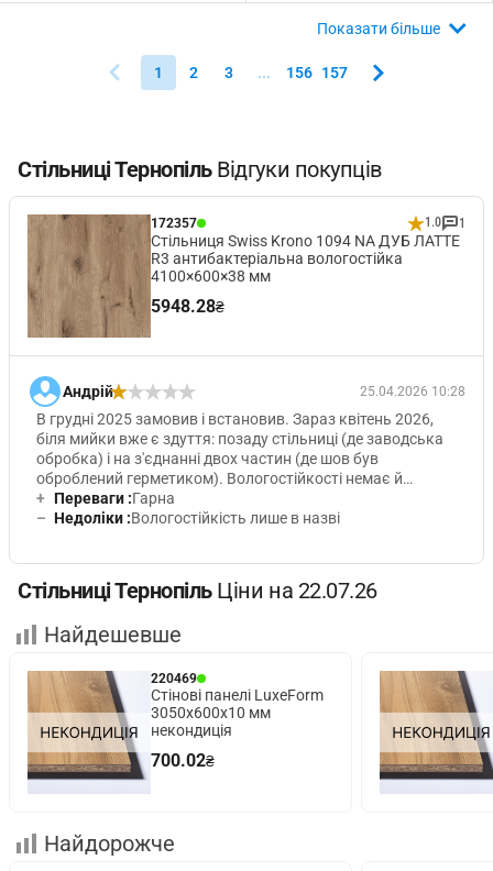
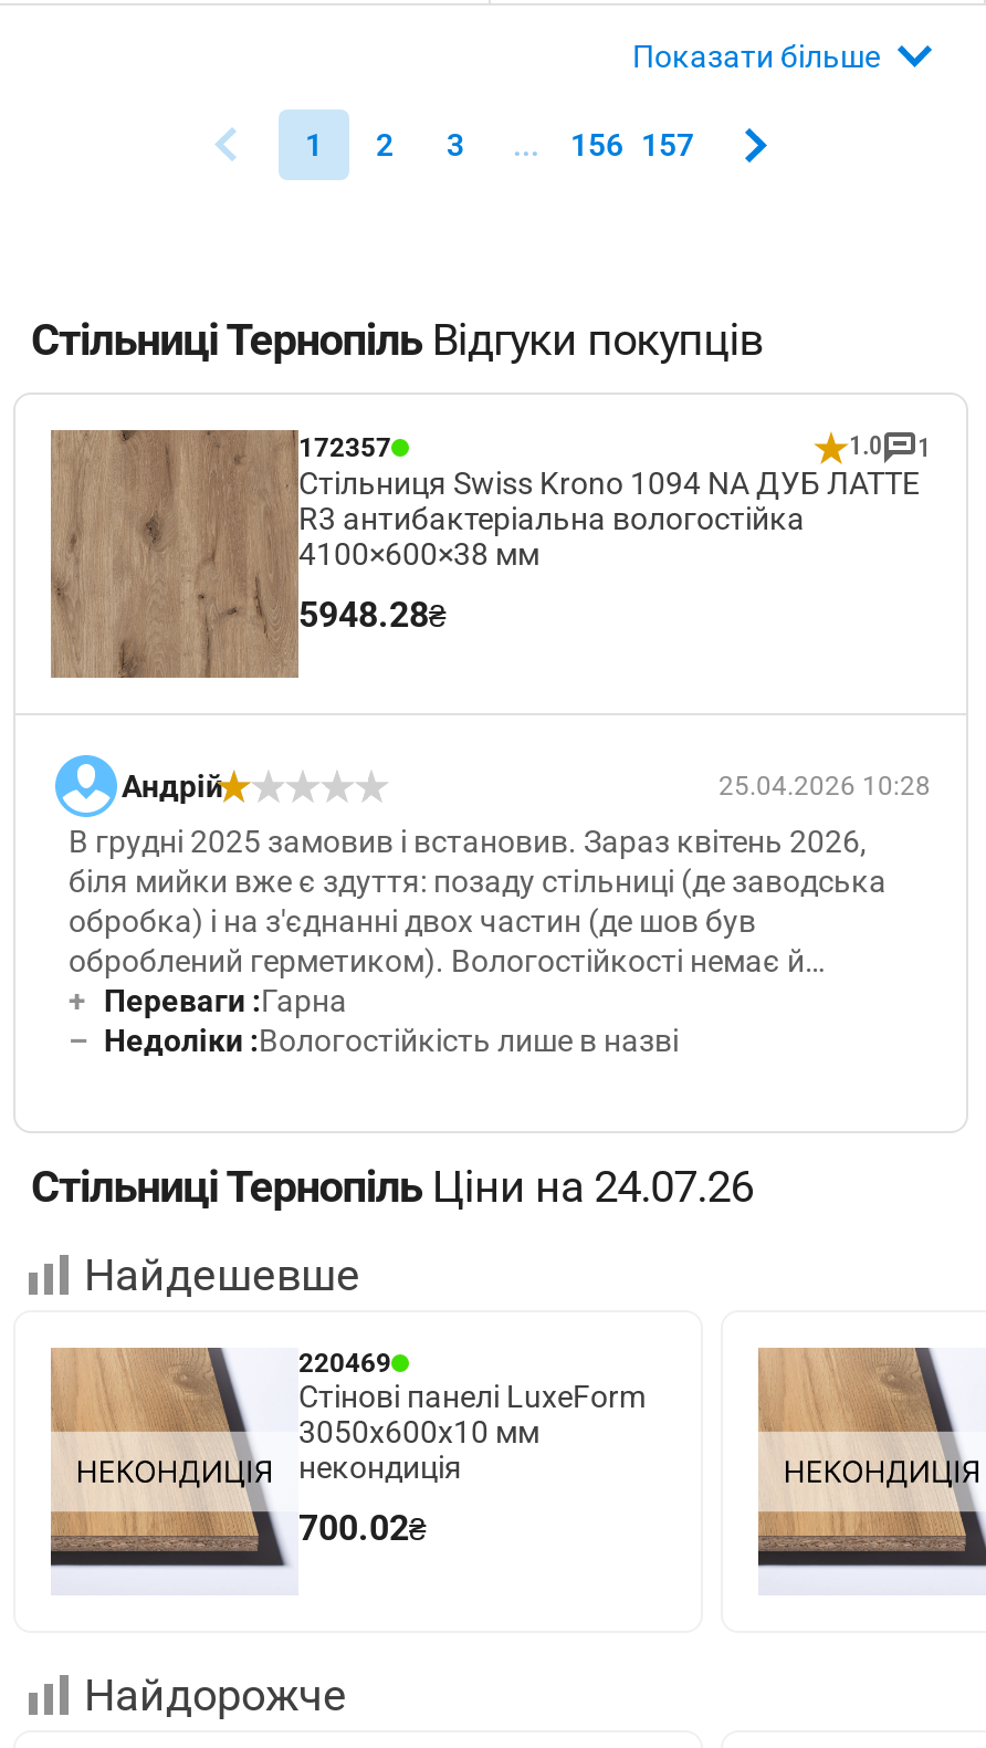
[18,577,377,604] Стільниці Тернопіль Ціни на 22.07.26 -> [31,1160,753,1213] Стільниці Тернопіль Ціни на 24.07.26

